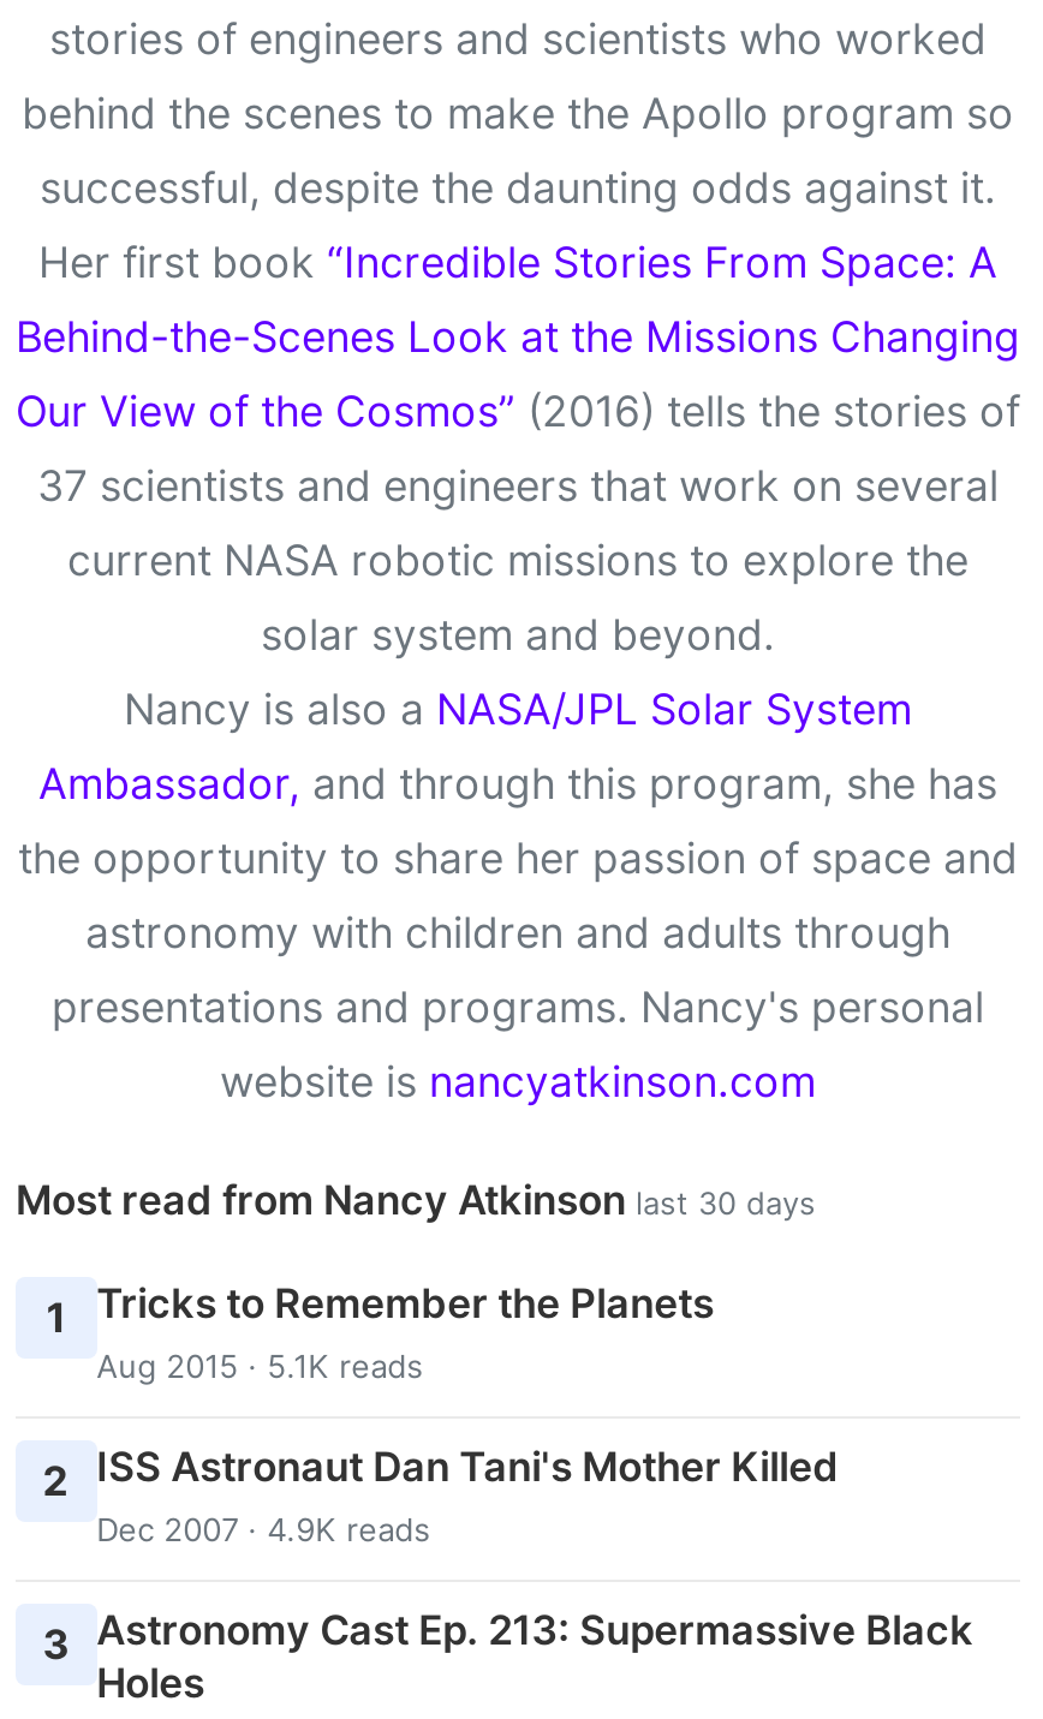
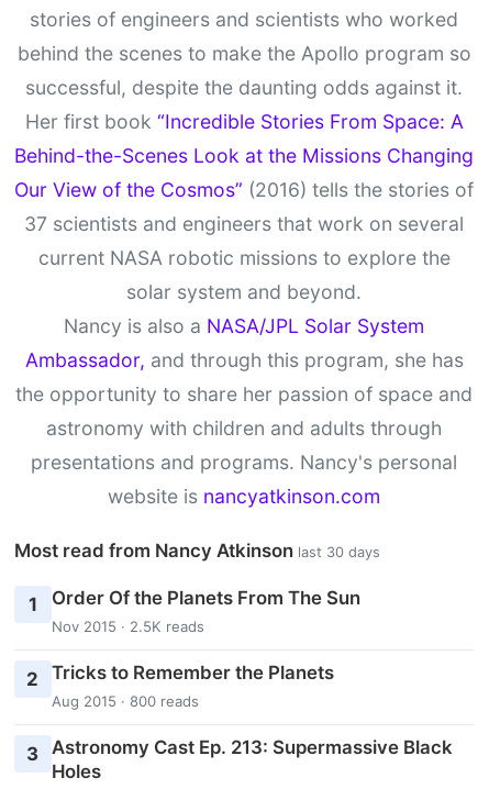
[96,1279,714,1385] Tricks to Remember the Planets | Aug 2015 · 5.1K reads -> [51,587,360,635] Order Of the Planets From The Sun | Nov 2015 · 2.5K reads
[43,1443,839,1549] 2 ISS Astronaut Dan Tani's Mother Killed | Dec 2007 · 4.9K reads -> [27,662,334,710] 2 Tricks to Remember the Planets | Aug 2015 · 800 reads

